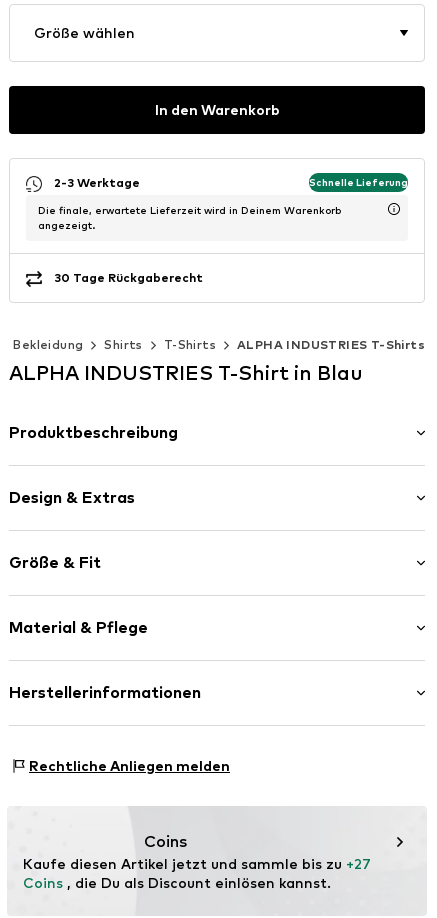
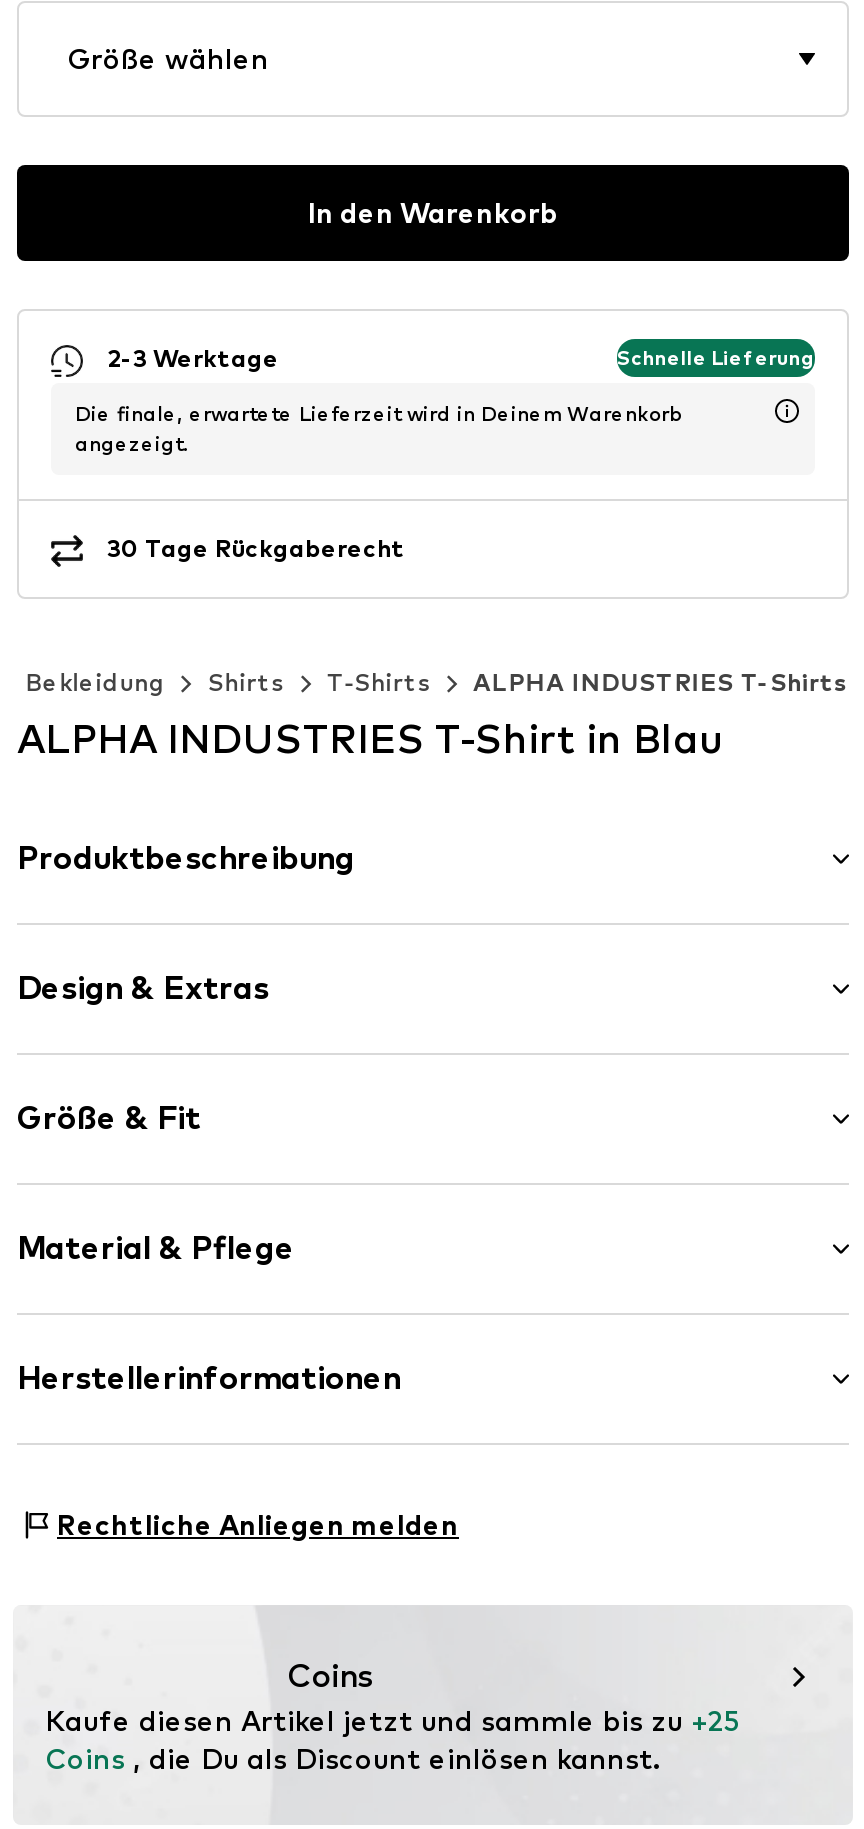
[23,855,371,872] Kaufe diesen Artikel jetzt und sammle bis zu +27 -> [45,1703,739,1737] Kaufe diesen Artikel jetzt und sammle bis zu +25

